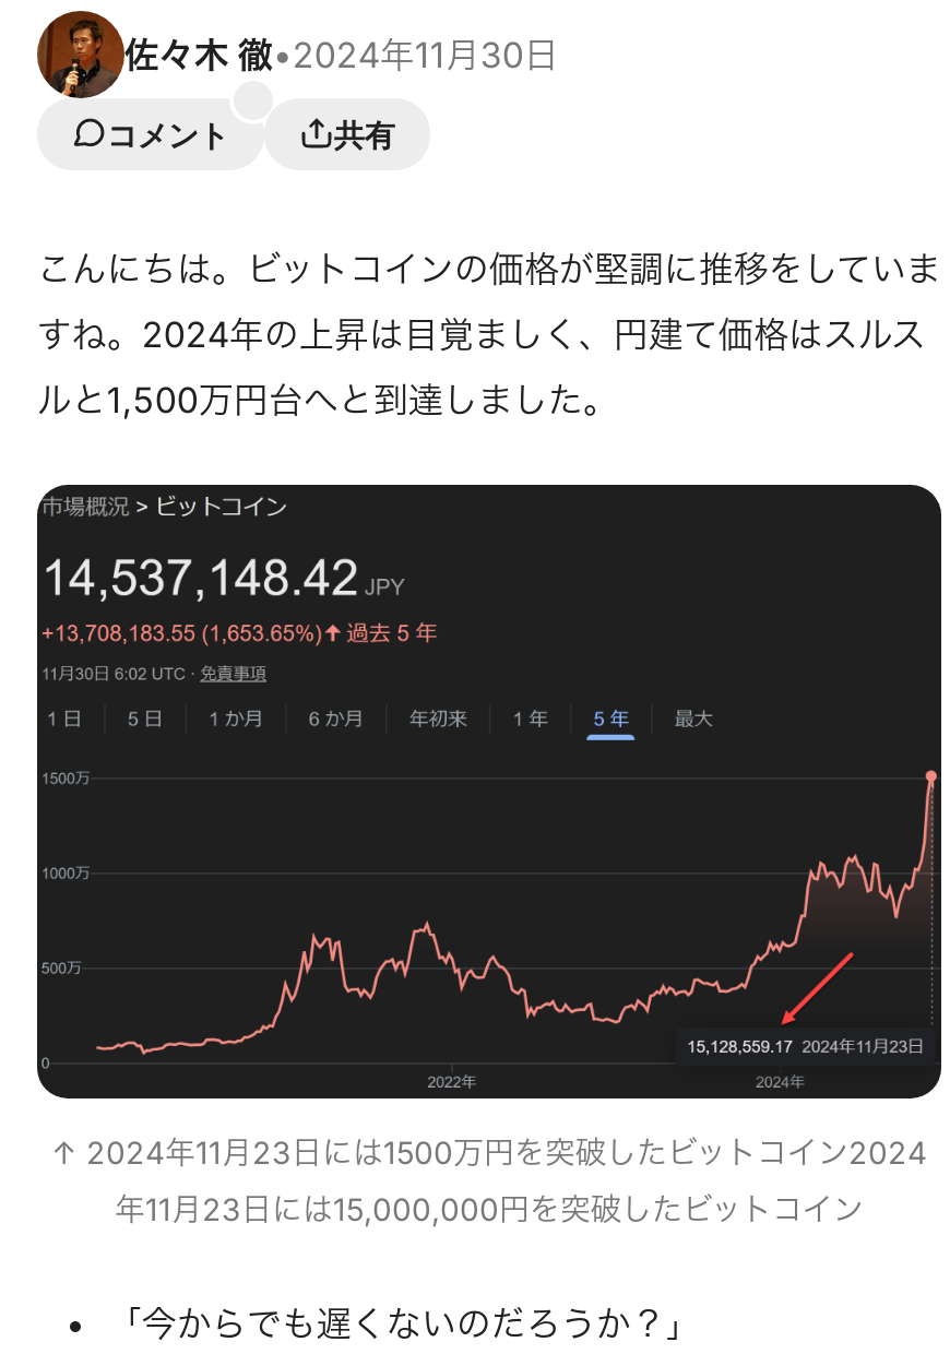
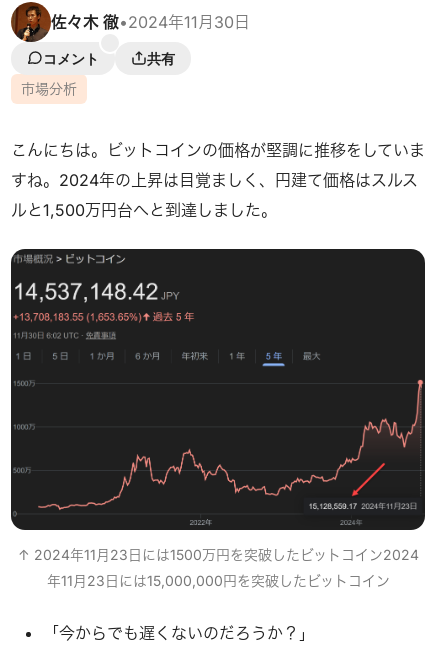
none -> [21,80,77,97] 市場分析

